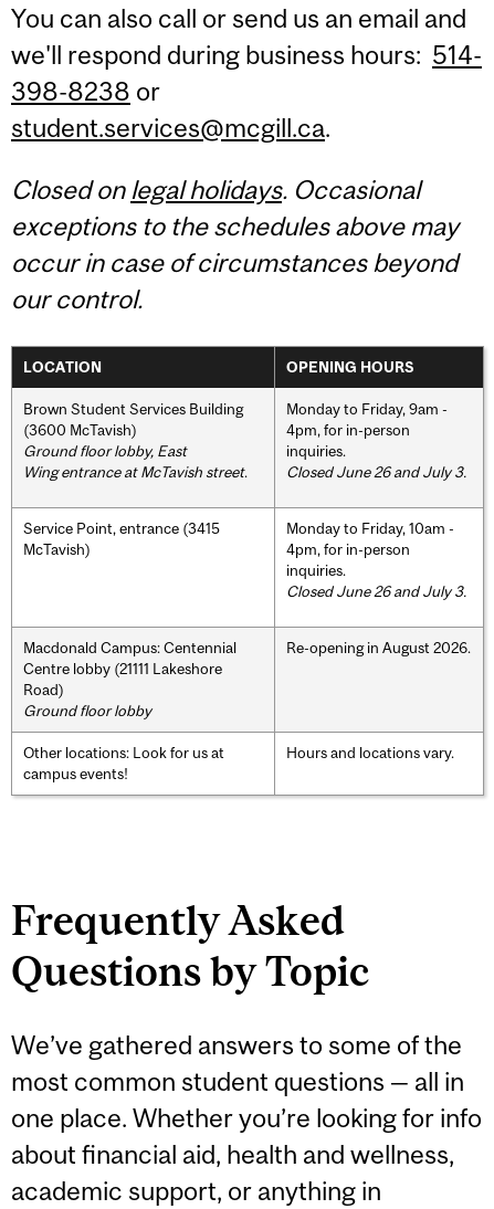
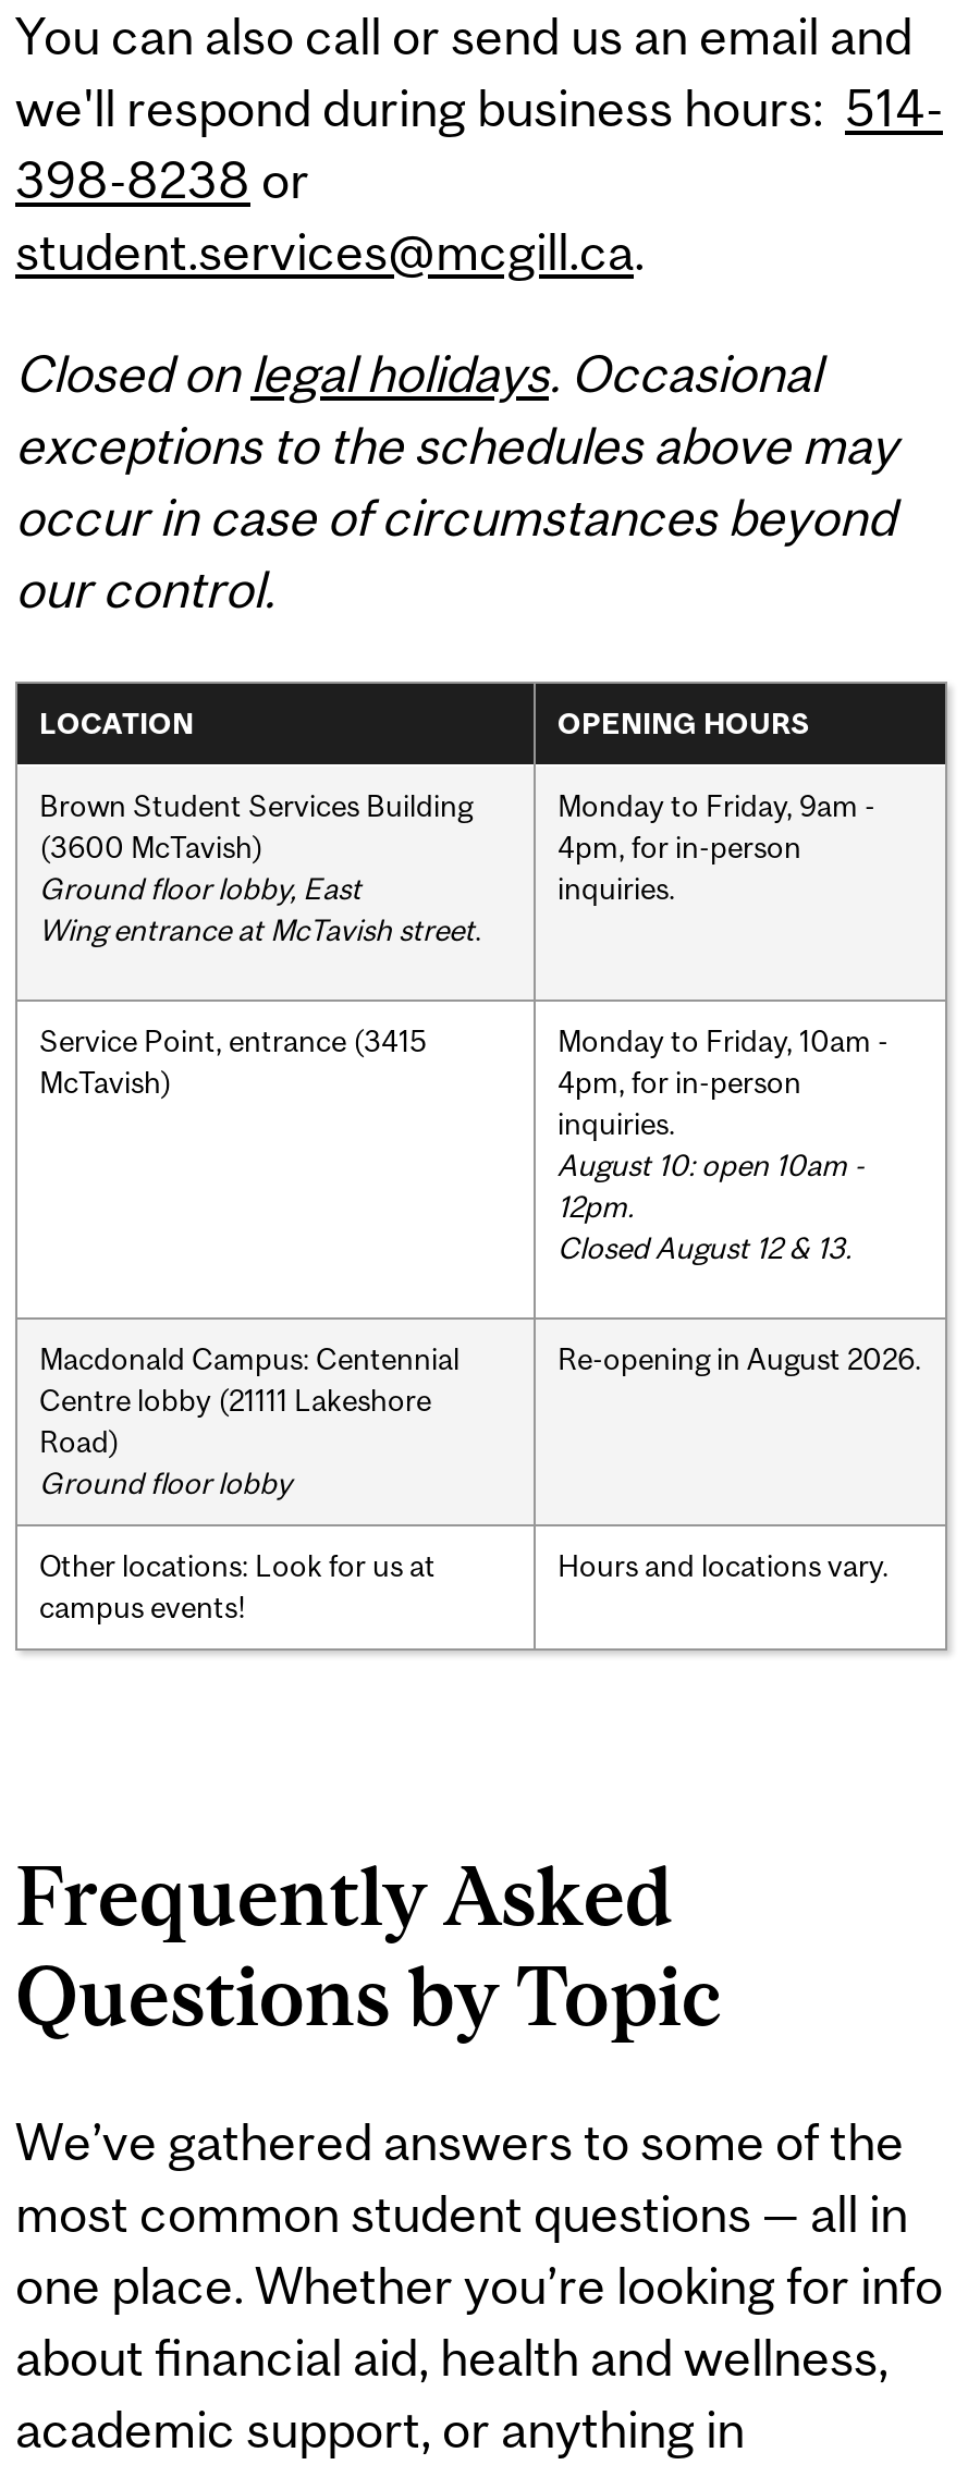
[286,463,466,480] Closed June 26 and July 3. -> none
[286,582,466,600] Closed June 26 and July 3. -> [557,1147,865,1264] August 10: open 10am - | 12pm. | Closed August 12 & 13.

